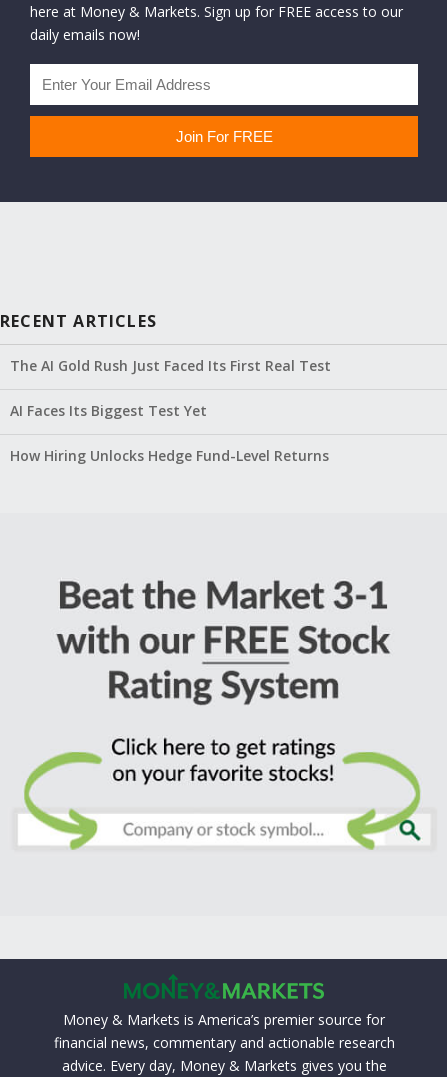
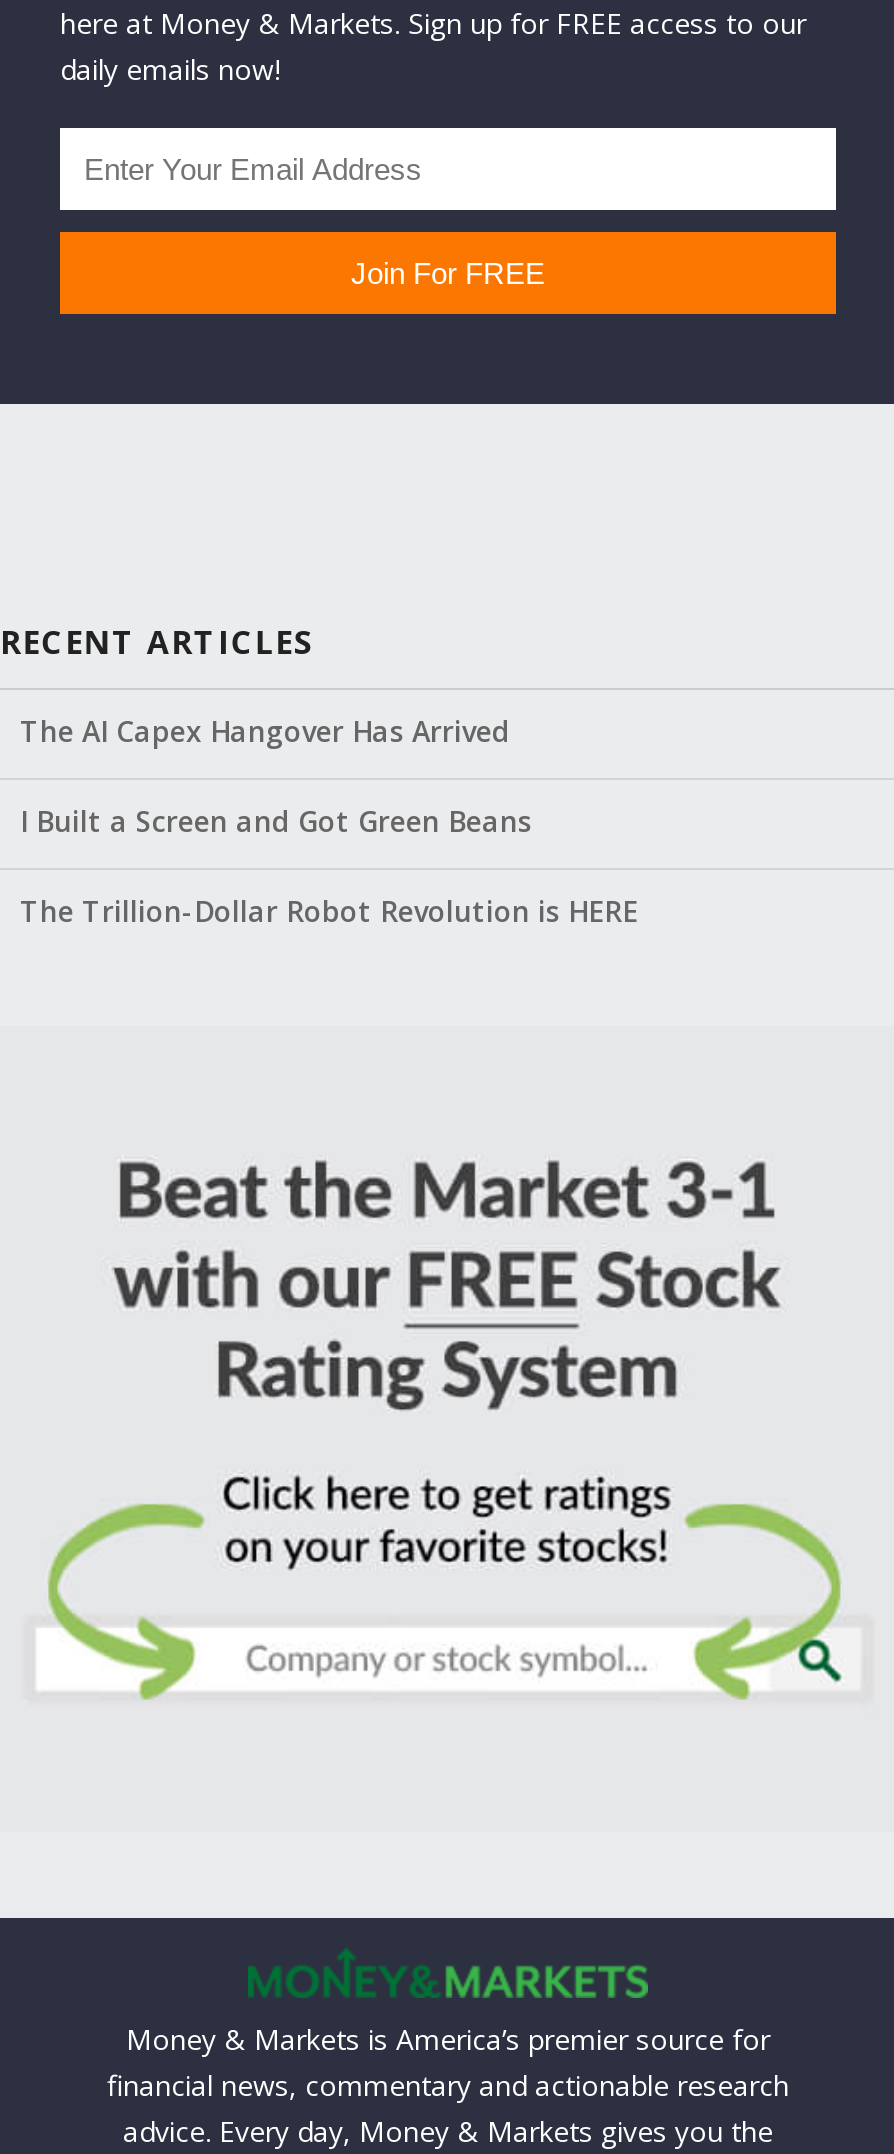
[10,356,331,375] The AI Gold Rush Just Faced Its First Real Test -> [20,712,510,750] The AI Capex Hangover Has Arrived
[10,401,207,420] AI Faces Its Biggest Test Yet -> [20,802,532,840] I Built a Screen and Got Green Beans
[10,446,329,465] How Hiring Unlocks Hedge Fund-Level Returns -> [20,892,638,930] The Trillion-Dollar Robot Revolution is HERE

